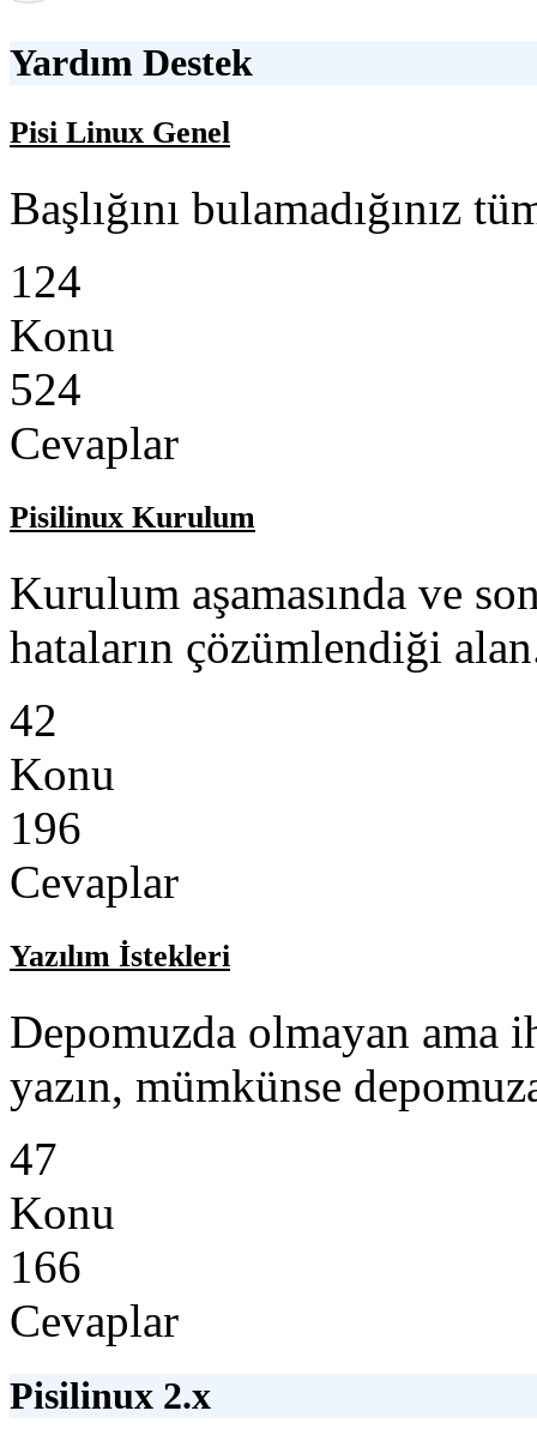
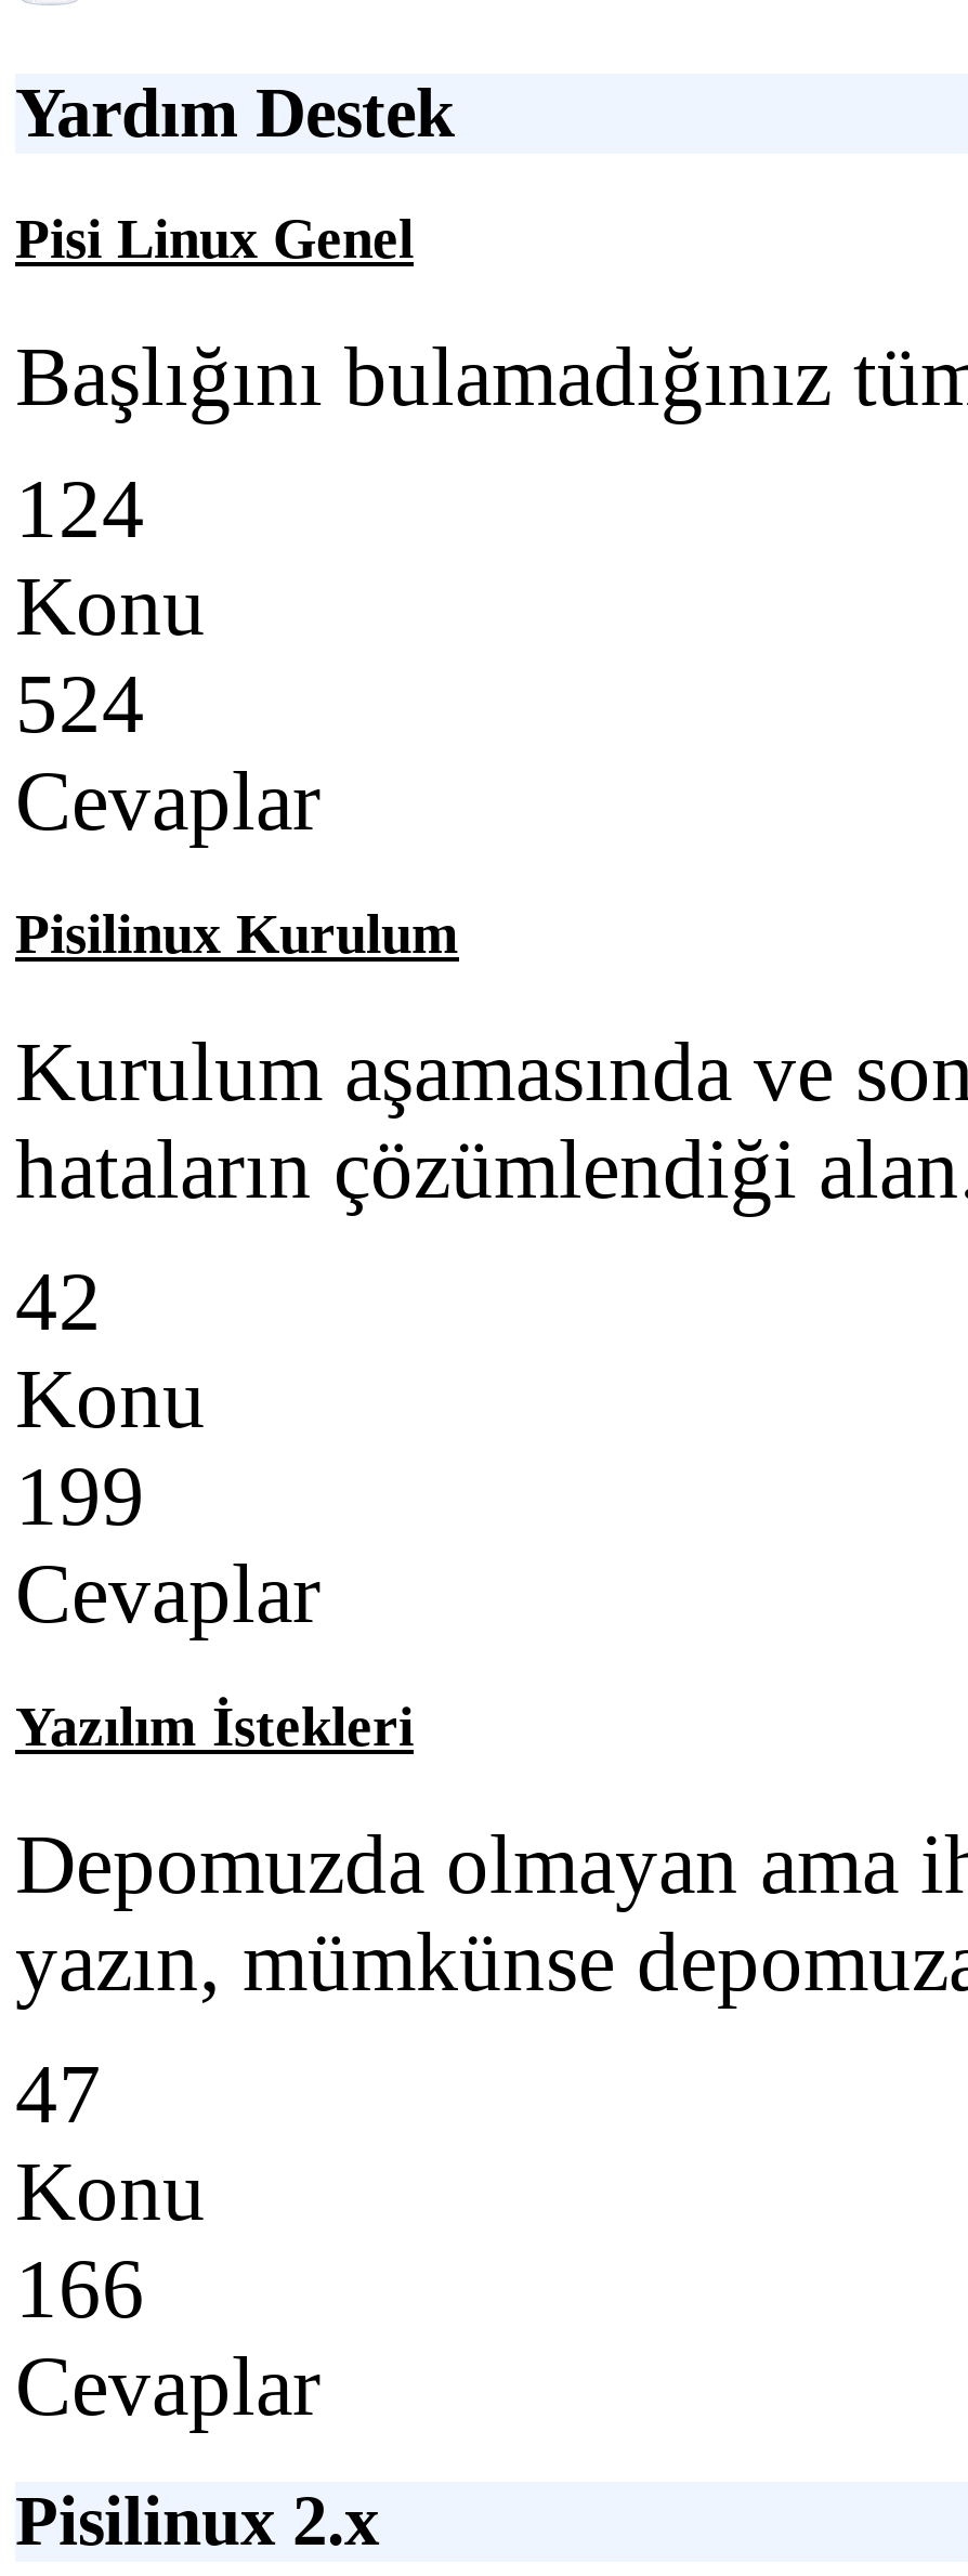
[10,802,82,854] 196 -> [15,1449,145,1543] 199

